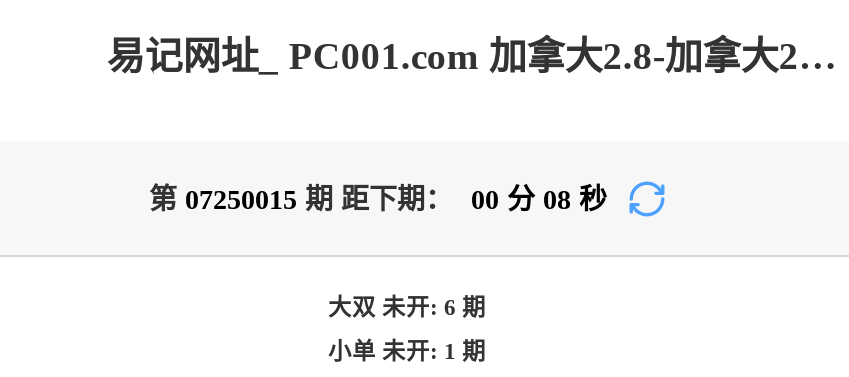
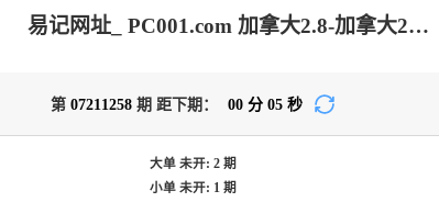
[149,185,607,215] 第07250015期 距下期： 00分 08秒 -> [51,97,303,113] 第07211258期 距下期： 00分 05秒
[328,295,486,321] 大双未开: 6期 -> [149,157,236,171] 大单未开: 2期

